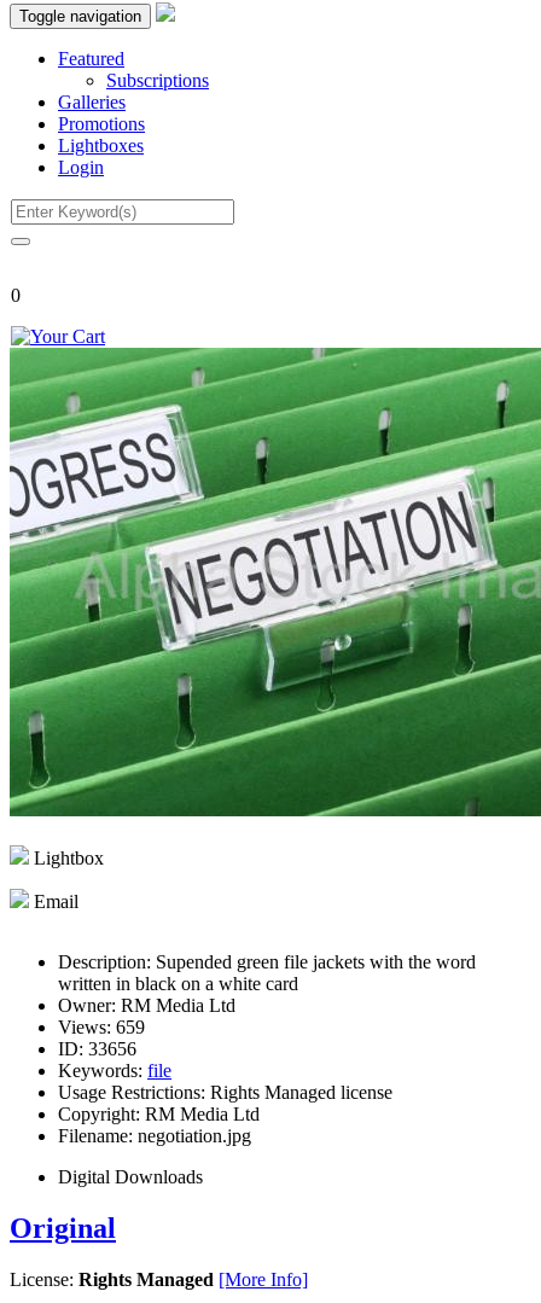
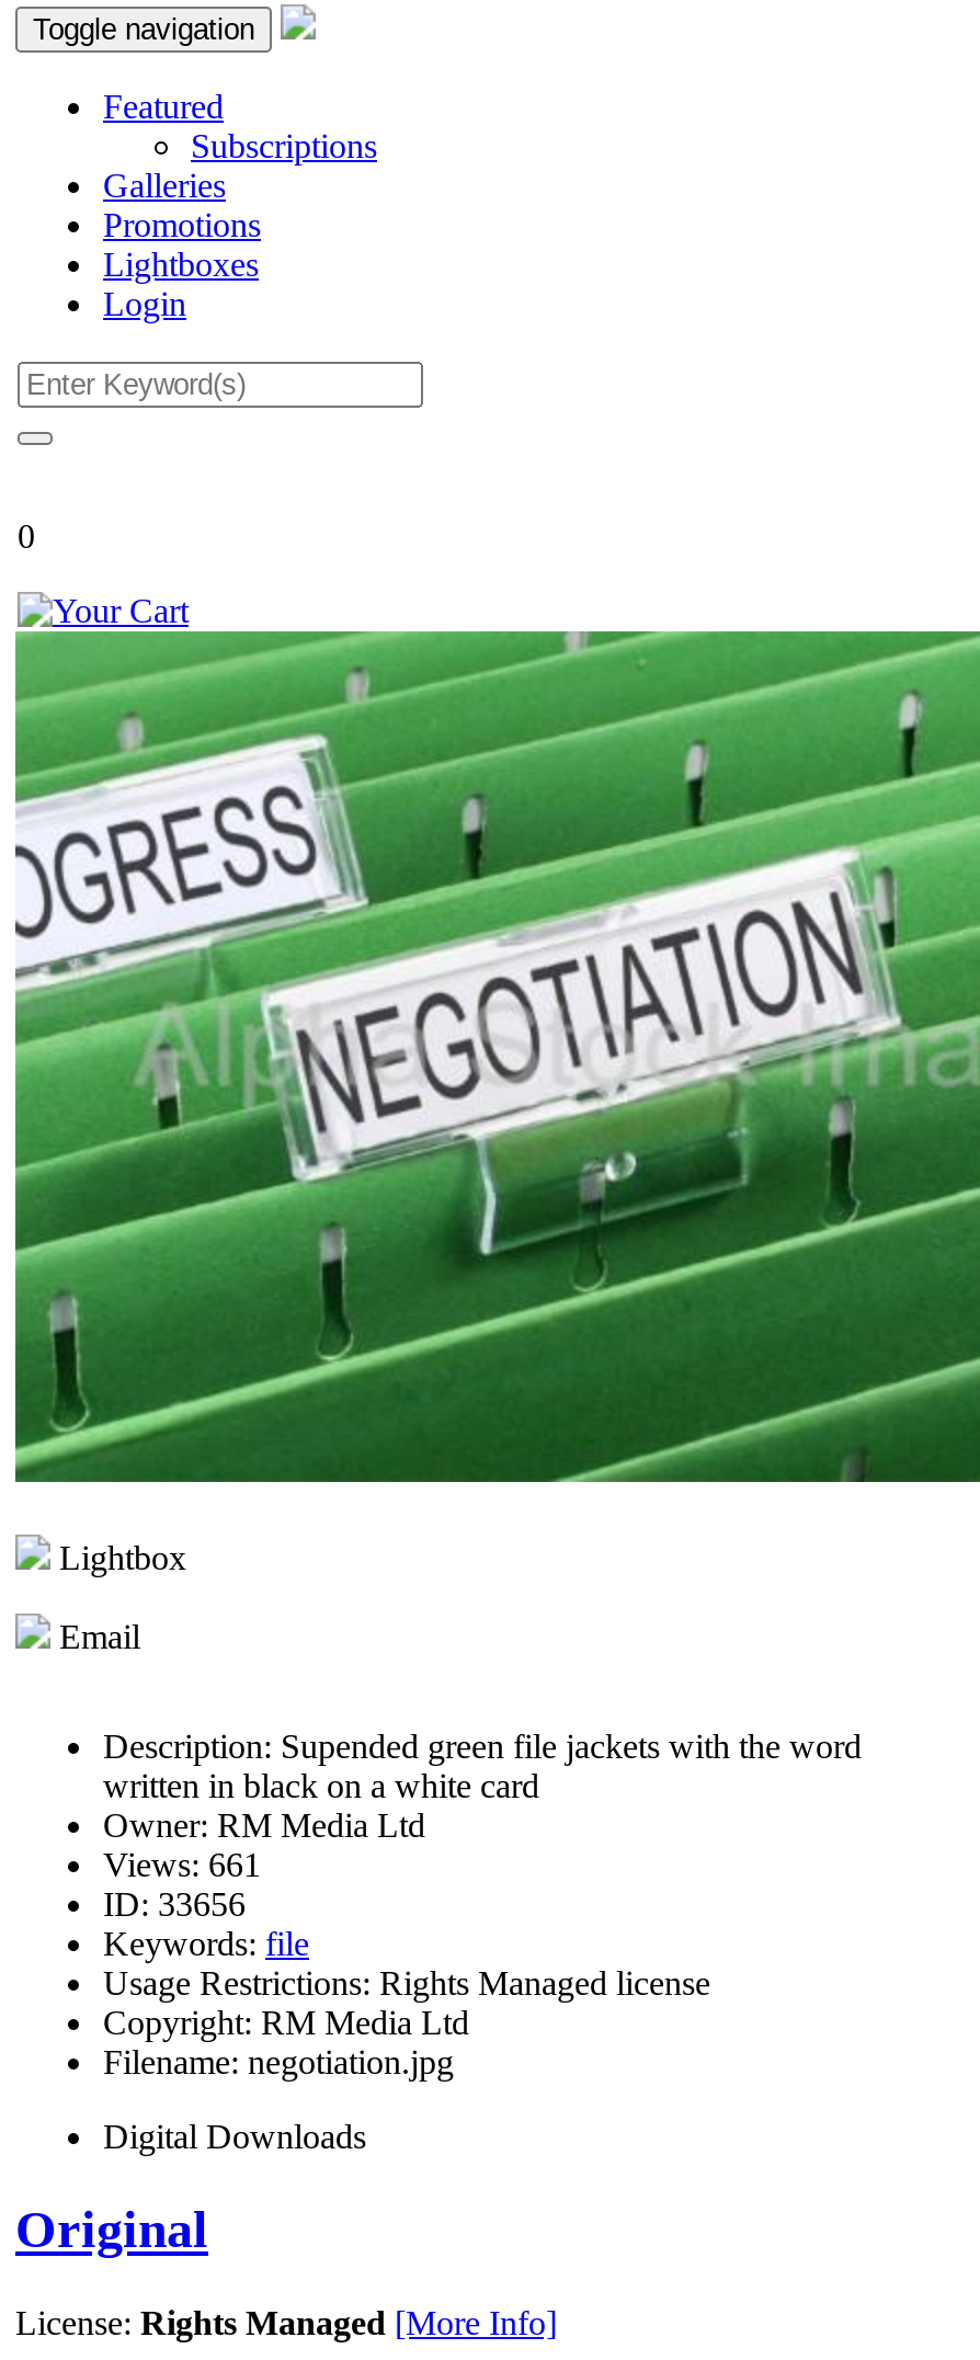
[58,1017,145,1037] Views: 659 -> [103,1846,261,1883] Views: 661

